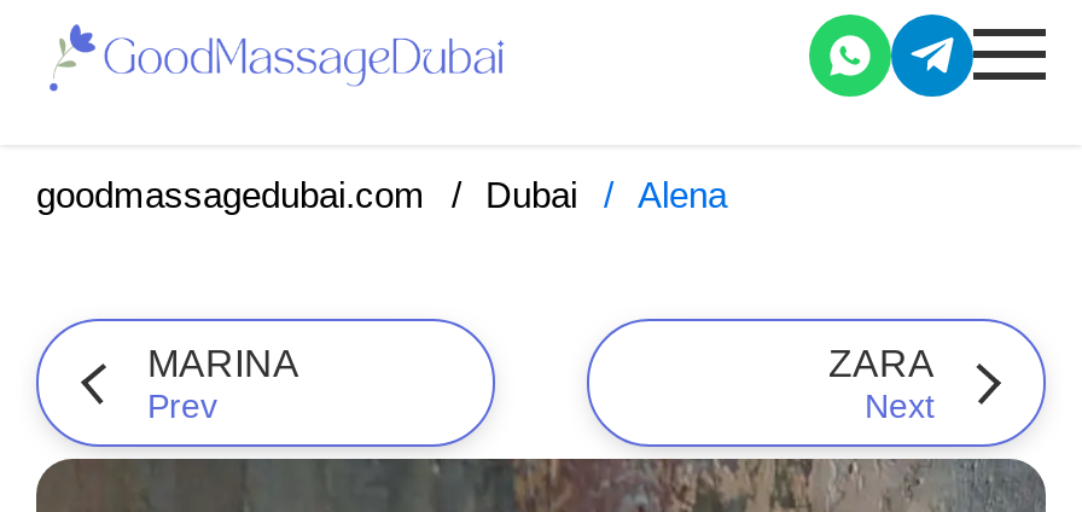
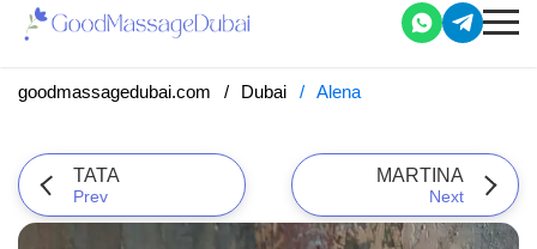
[147,343,299,384] MARINA -> [73,165,120,186] TATA
[828,343,935,384] ZARA -> [376,165,464,186] MARTINA

